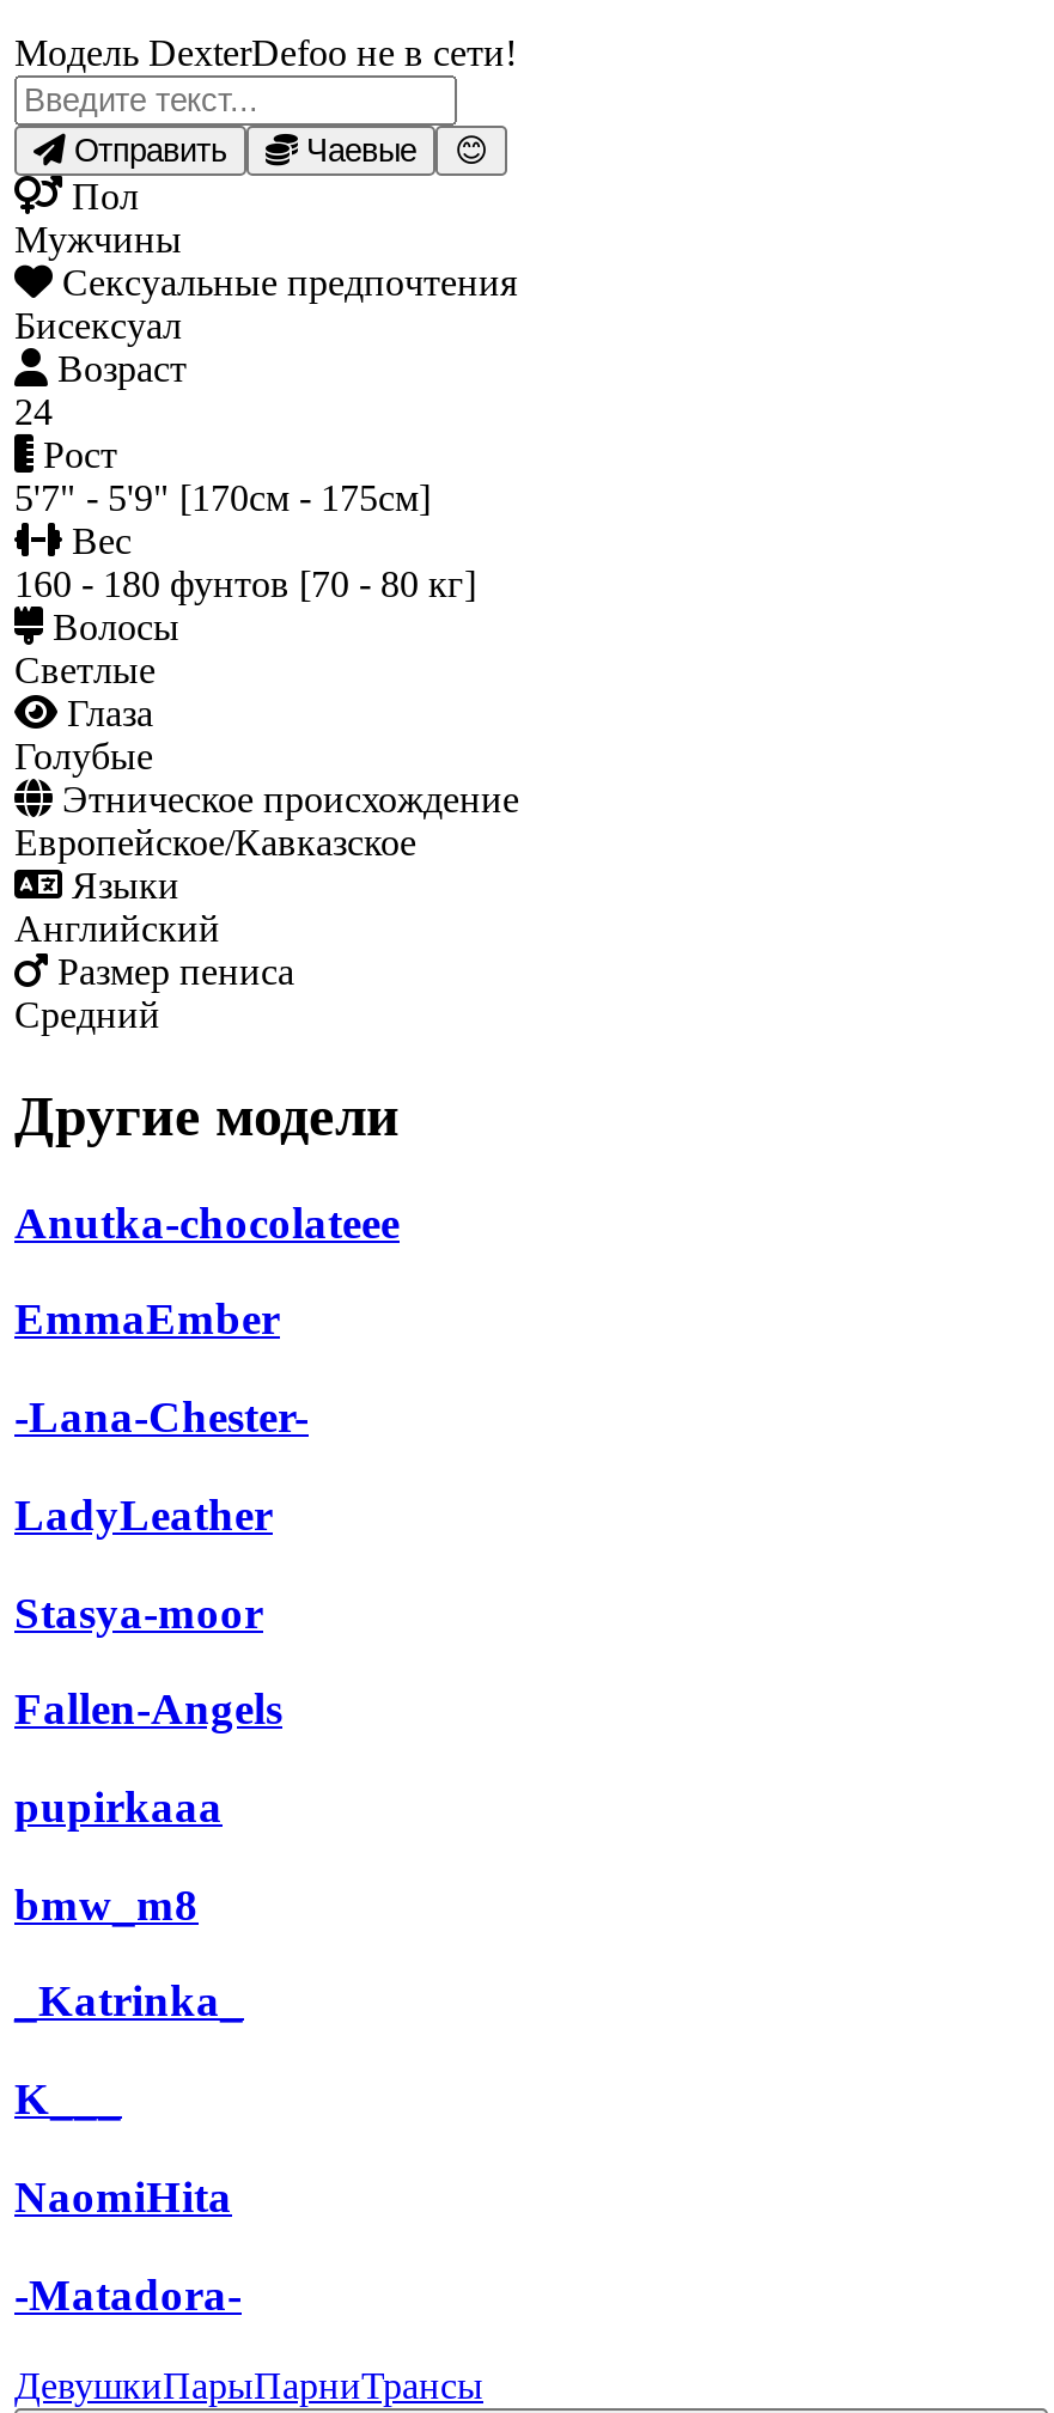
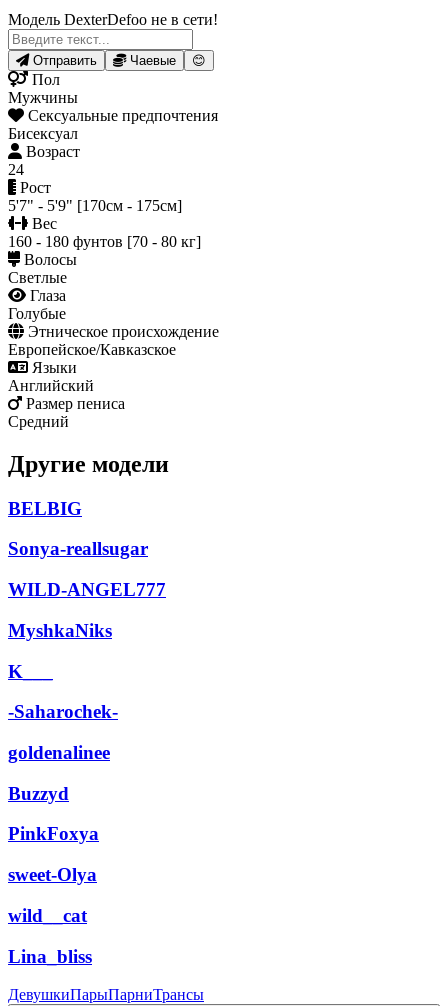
[14,1197,400,2026] Anutka-chocolateee | EmmaEmber | -Lana-Chester- | LadyLeather | Stasya-moor | Fallen-Angels | pupirkaaa | bmw_m8 | _Katrinka_ -> [8,498,166,641] BELBIG | Sonya-reallsugar | WILD-ANGEL777 | MyshkaNiks
moved [14,2074,122,2124] -> [8,661,53,682]: K___
[14,2171,242,2319] NaomiHita | -Matadora- -> [8,701,118,967] -Saharochek- | goldenalinee | Buzzyd | PinkFoxya | sweet-Olya | wild__cat | Lina_bliss

